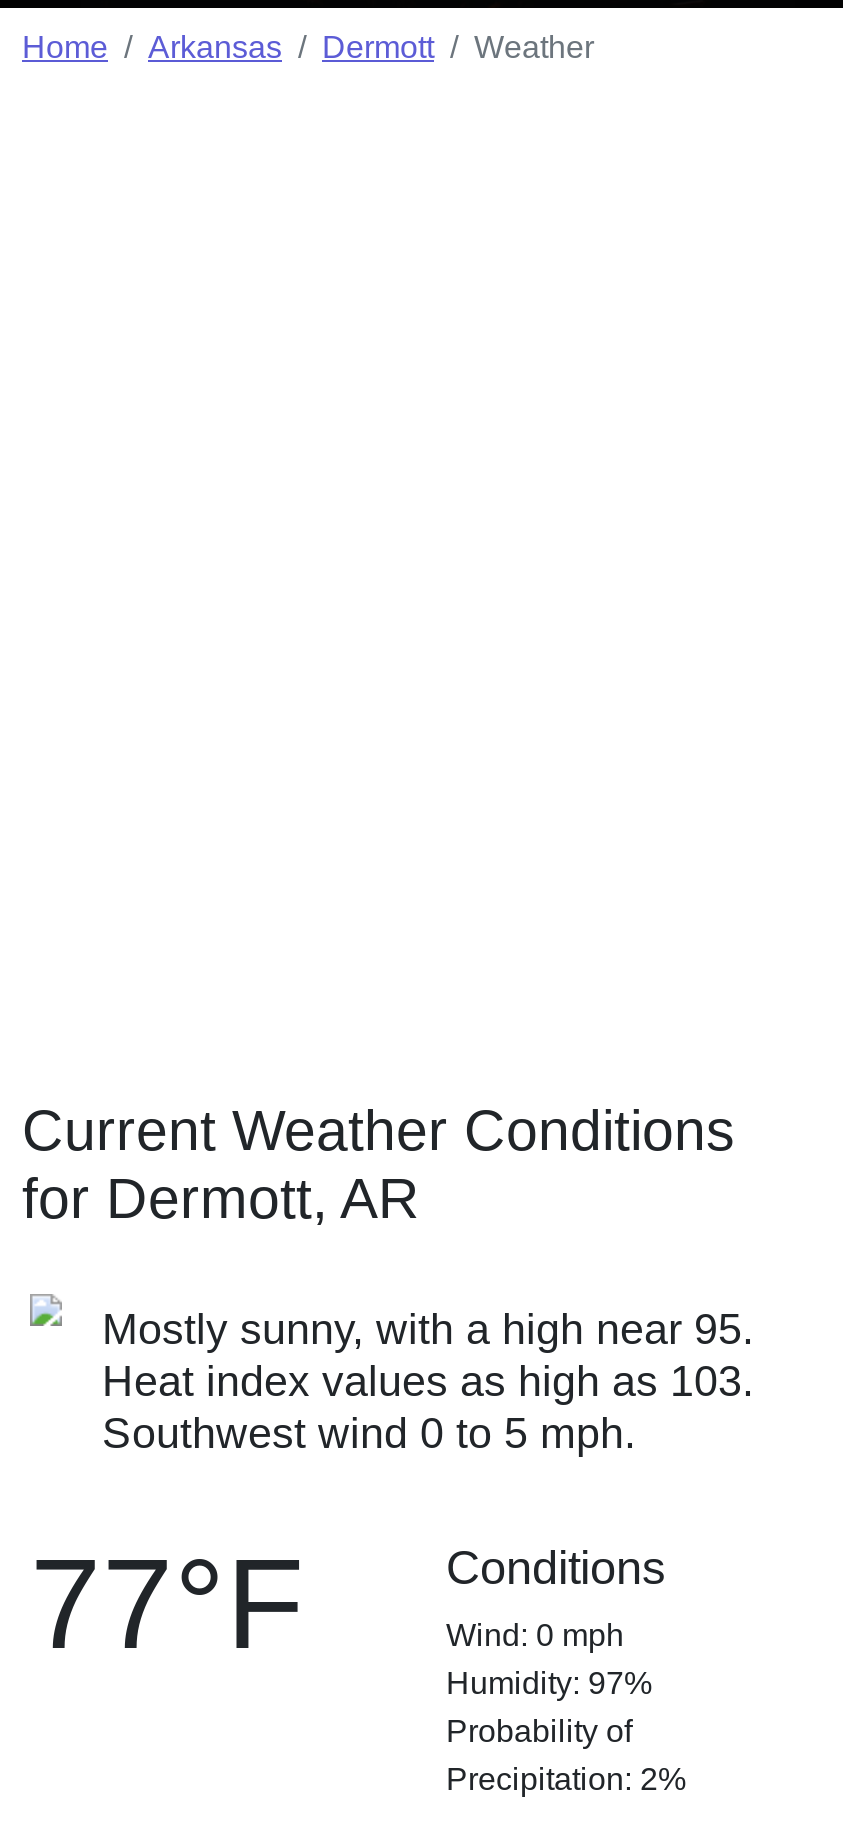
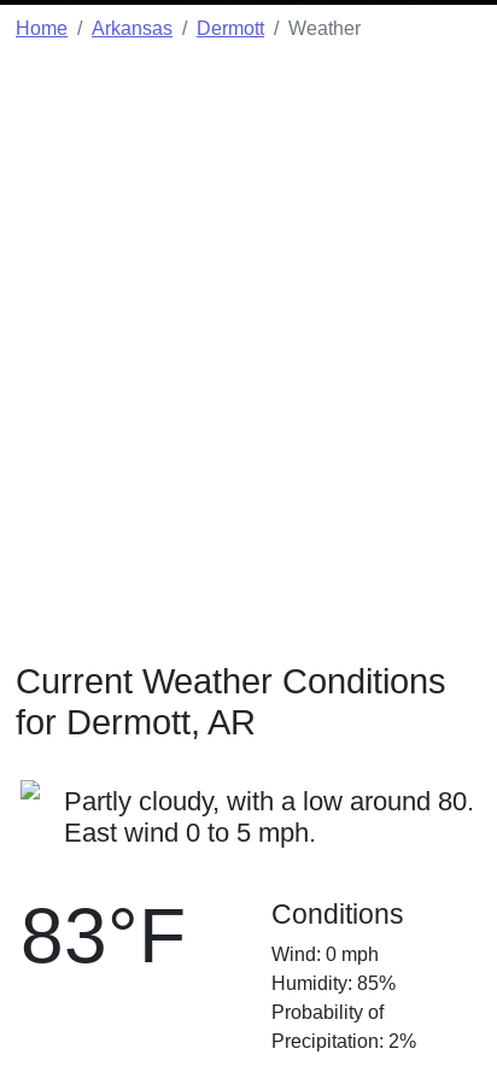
[102,1304,754,1458] Mostly sunny, with a high near 95. | Heat index values as high as 103. | Southwest wind 0 to 5 mph. -> [64,786,474,848] Partly cloudy, with a low around 80. | East wind 0 to 5 mph.
[30,1532,304,1676] 77°F -> [21,892,186,979] 83°F
[446,1666,652,1700] Humidity: 97% -> [271,973,396,994] Humidity: 85%

